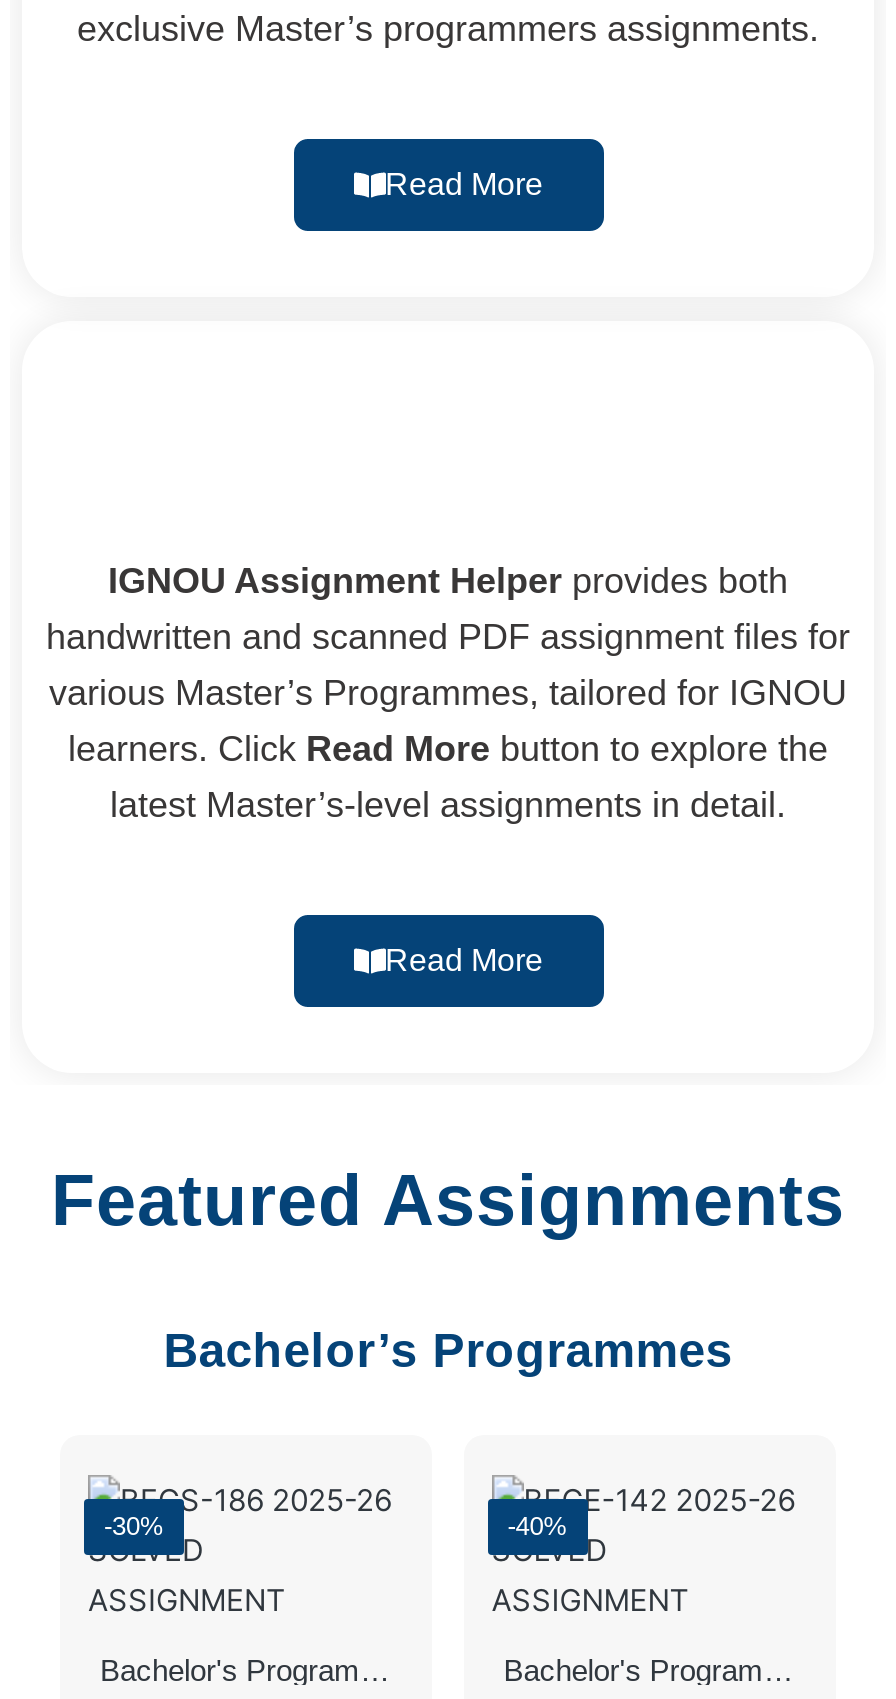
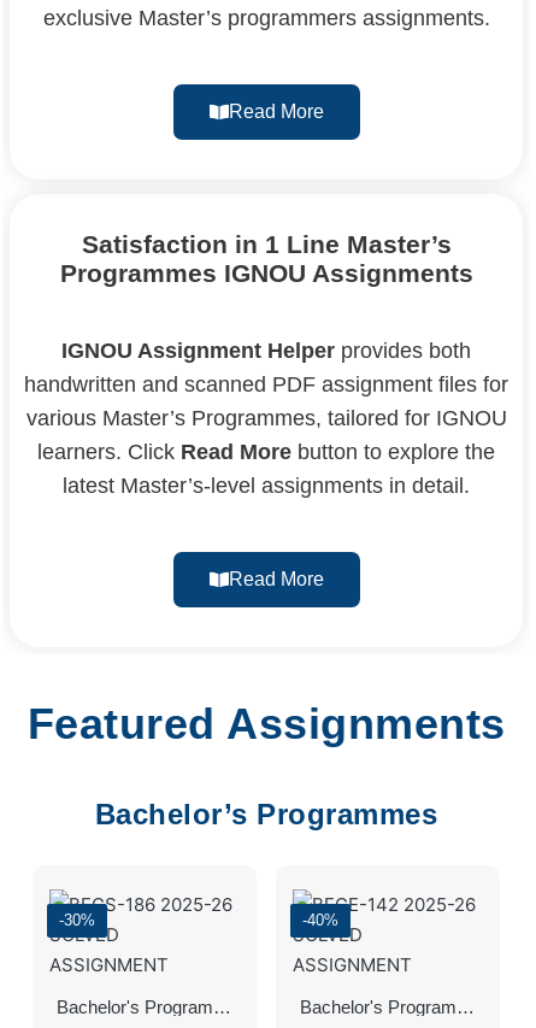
none -> [60,230,473,287] Satisfaction in 1 Line Master’s | Programmes IGNOU Assignments

